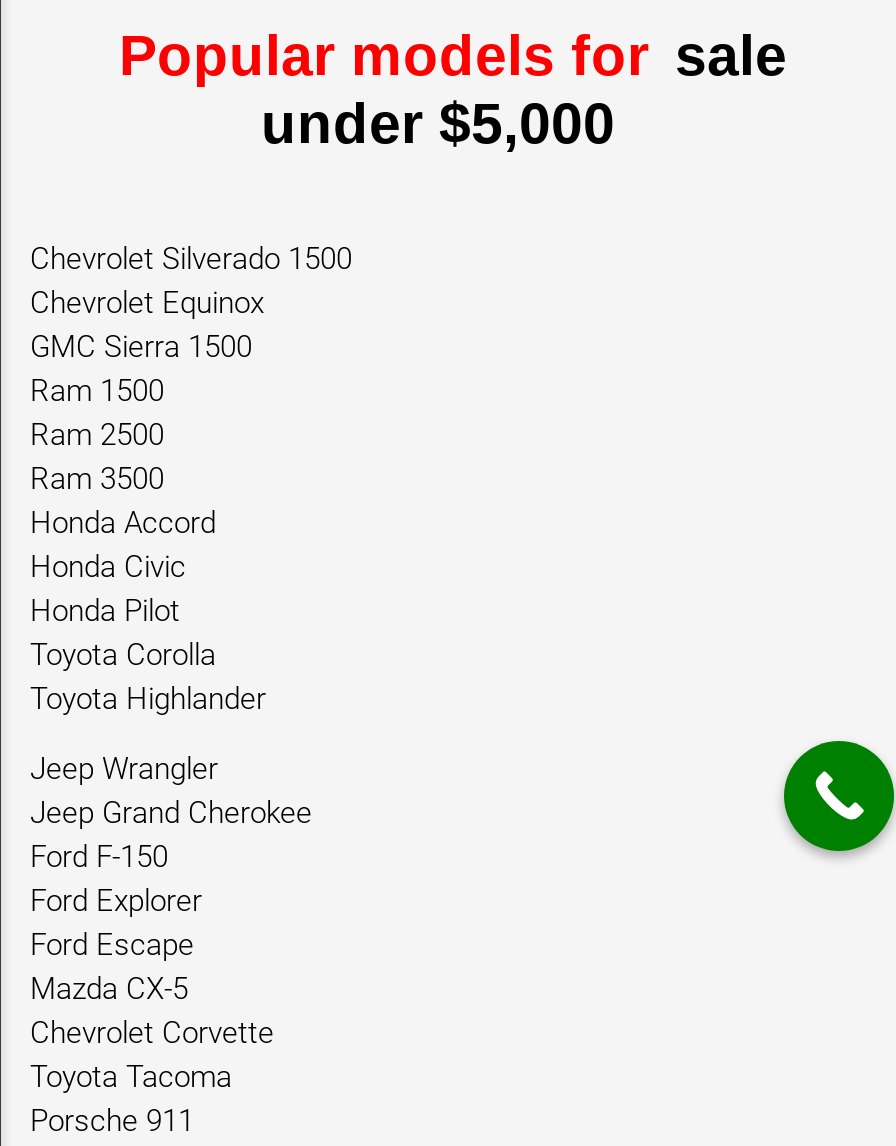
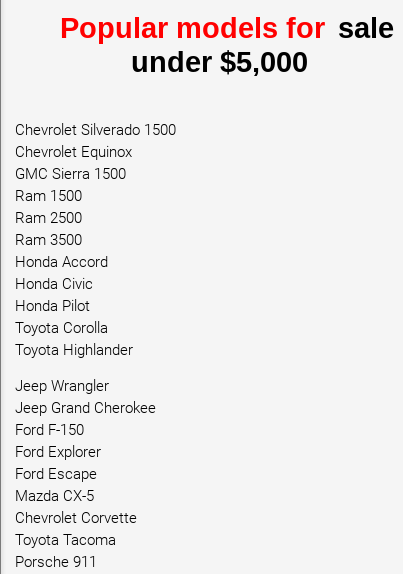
[780,738,890,858] [image] -> none

